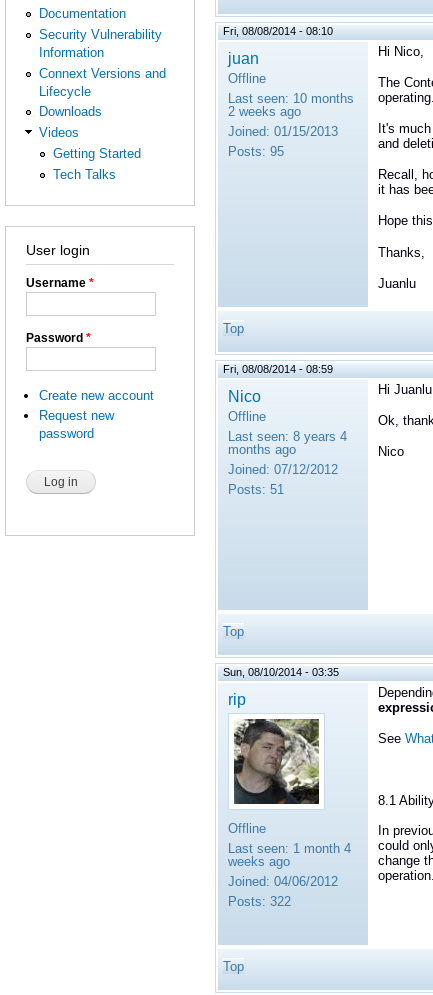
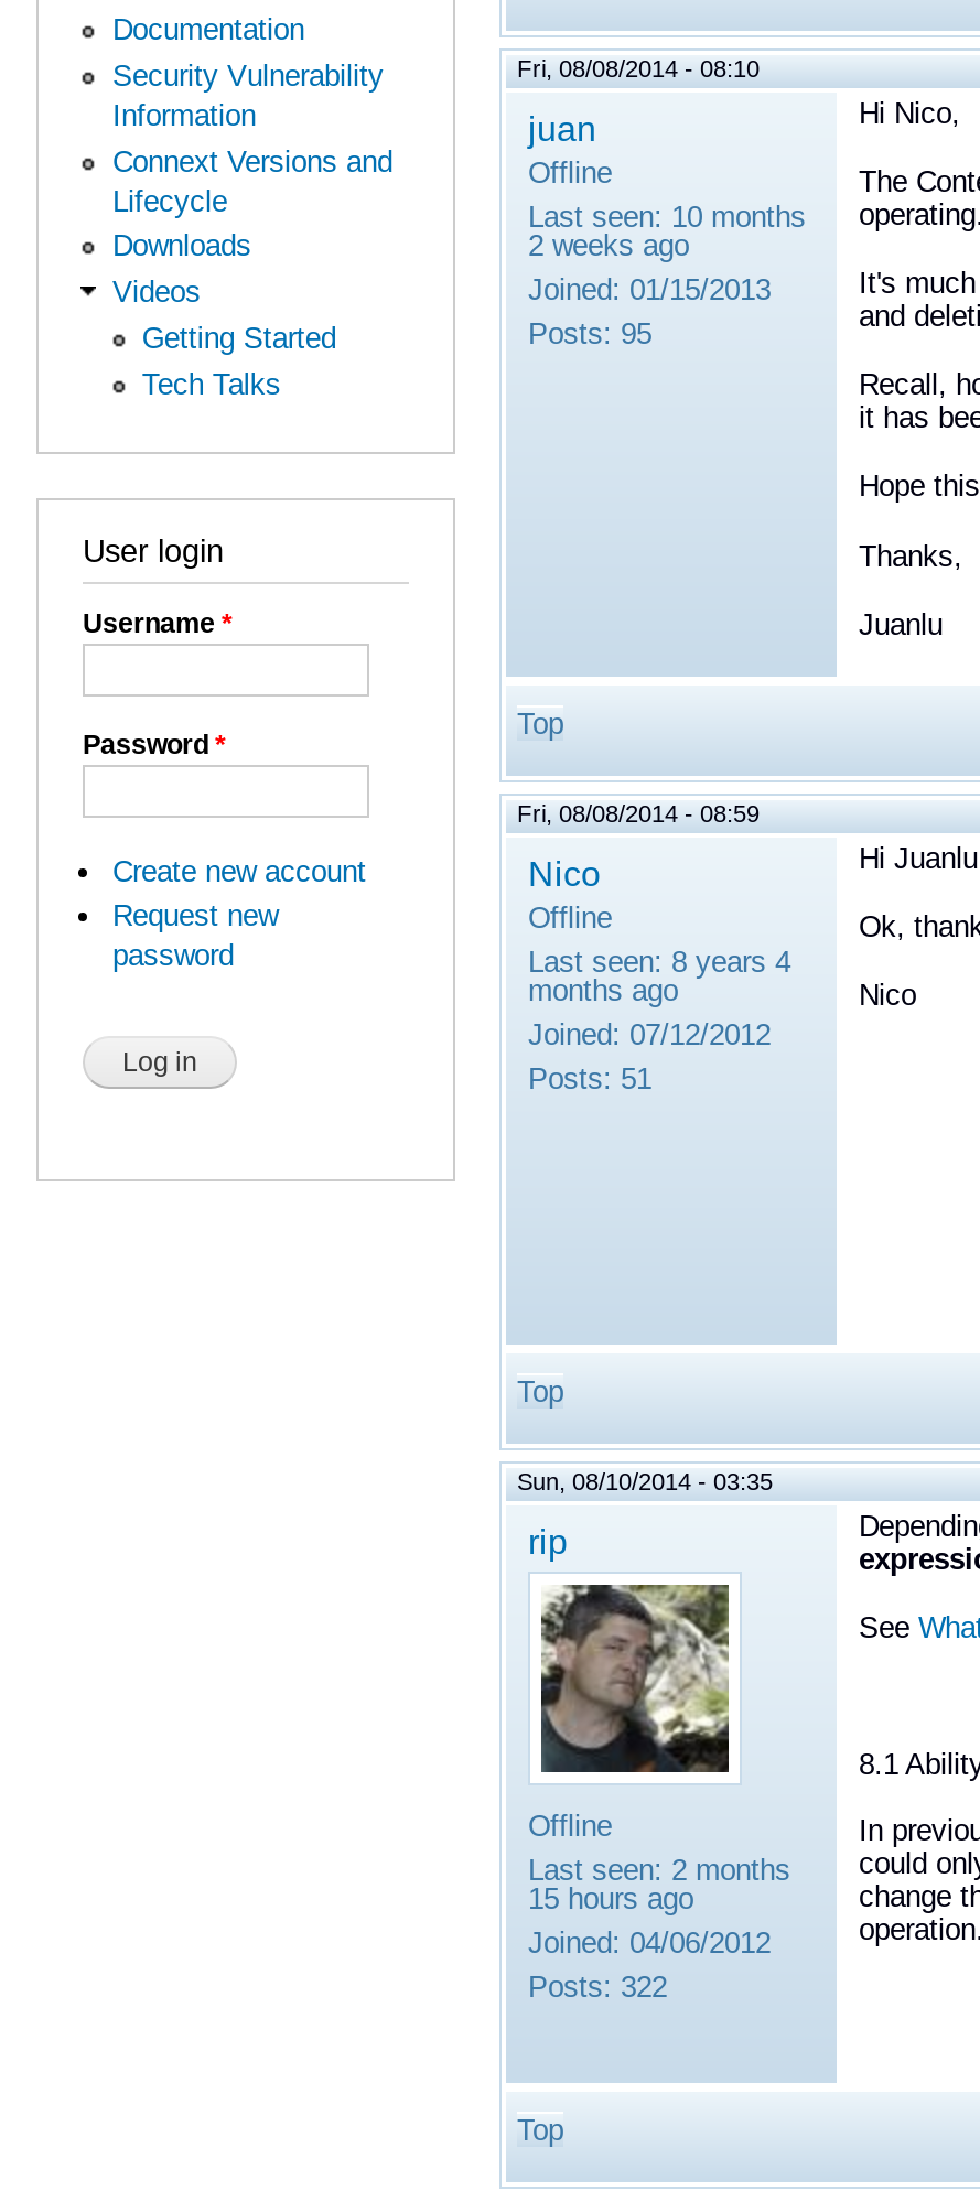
[228,841,351,869] Last seen: 1 month 4 | weeks ago -> [528,1853,790,1915] Last seen: 2 months | 15 hours ago

